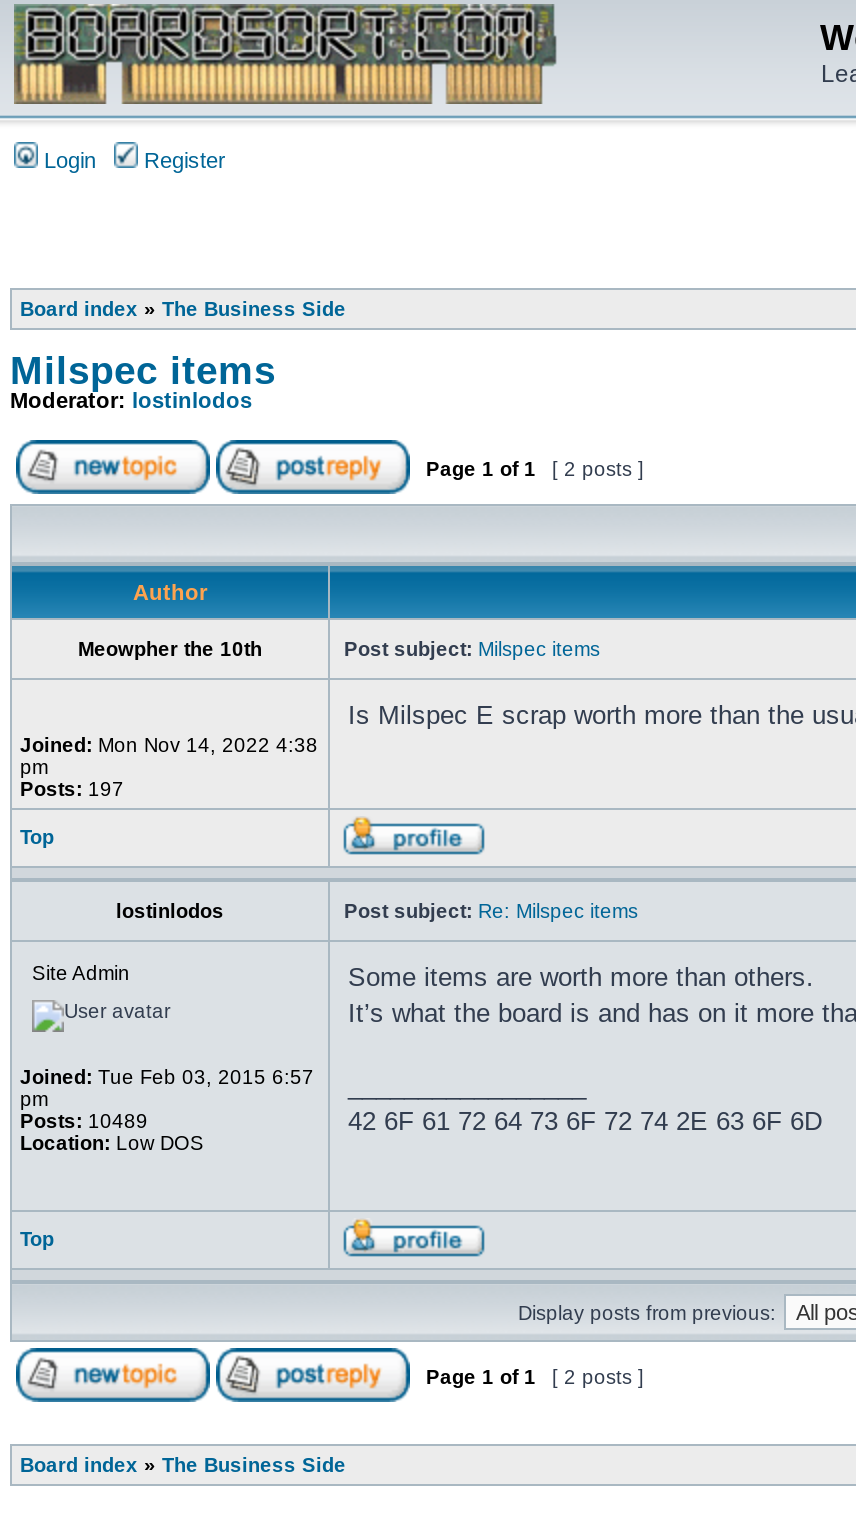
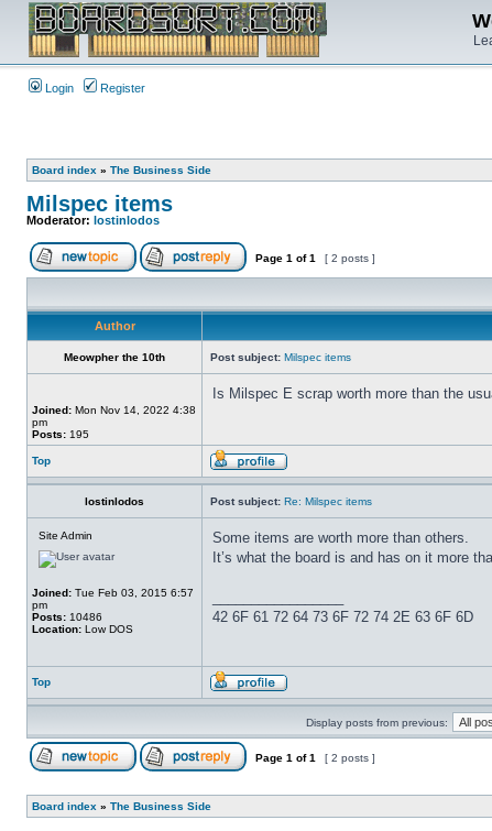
[20,778,124,800] Posts: 197 -> [32,428,89,440] Posts: 195
[20,1110,148,1132] Posts: 10489 -> [32,611,102,623] Posts: 10486

